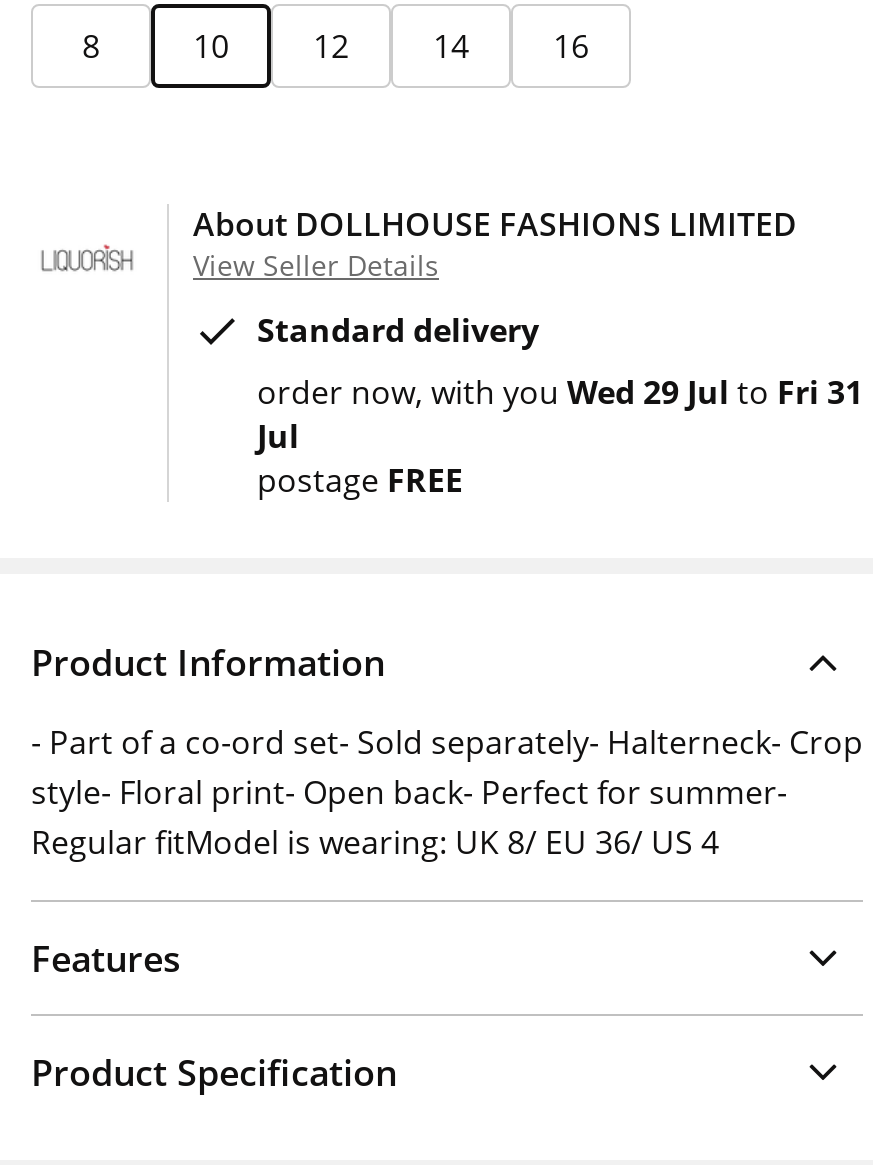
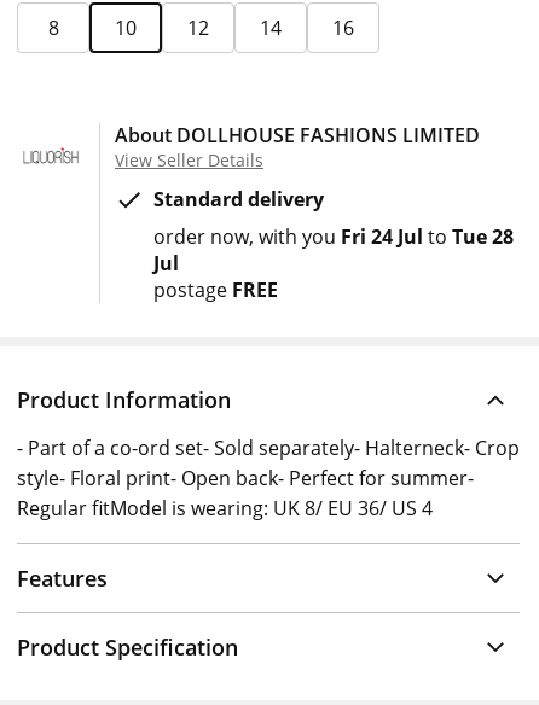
[257,370,863,414] order now with you Wed 29 Jul to Fri 31 -> [153,223,514,250] order now with you Fri 24 Jul to Tue 28

